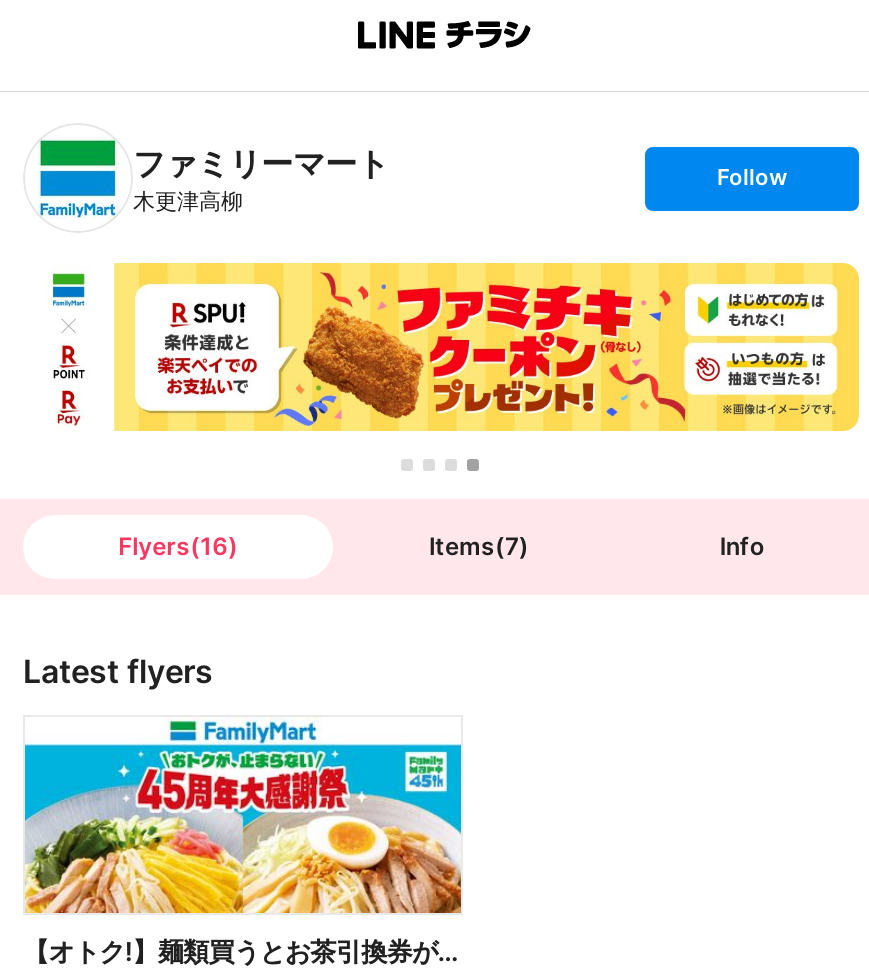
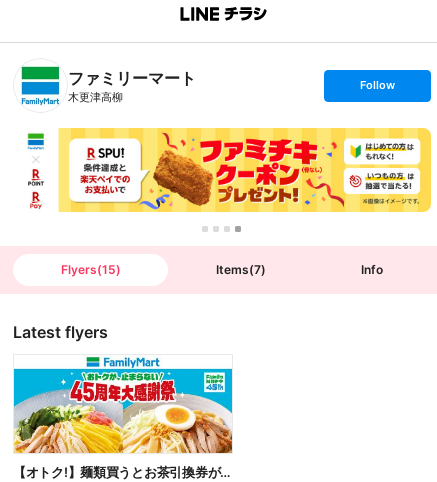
[118,530,238,560] Flyers(16) -> [61,262,121,277] Flyers(15)

